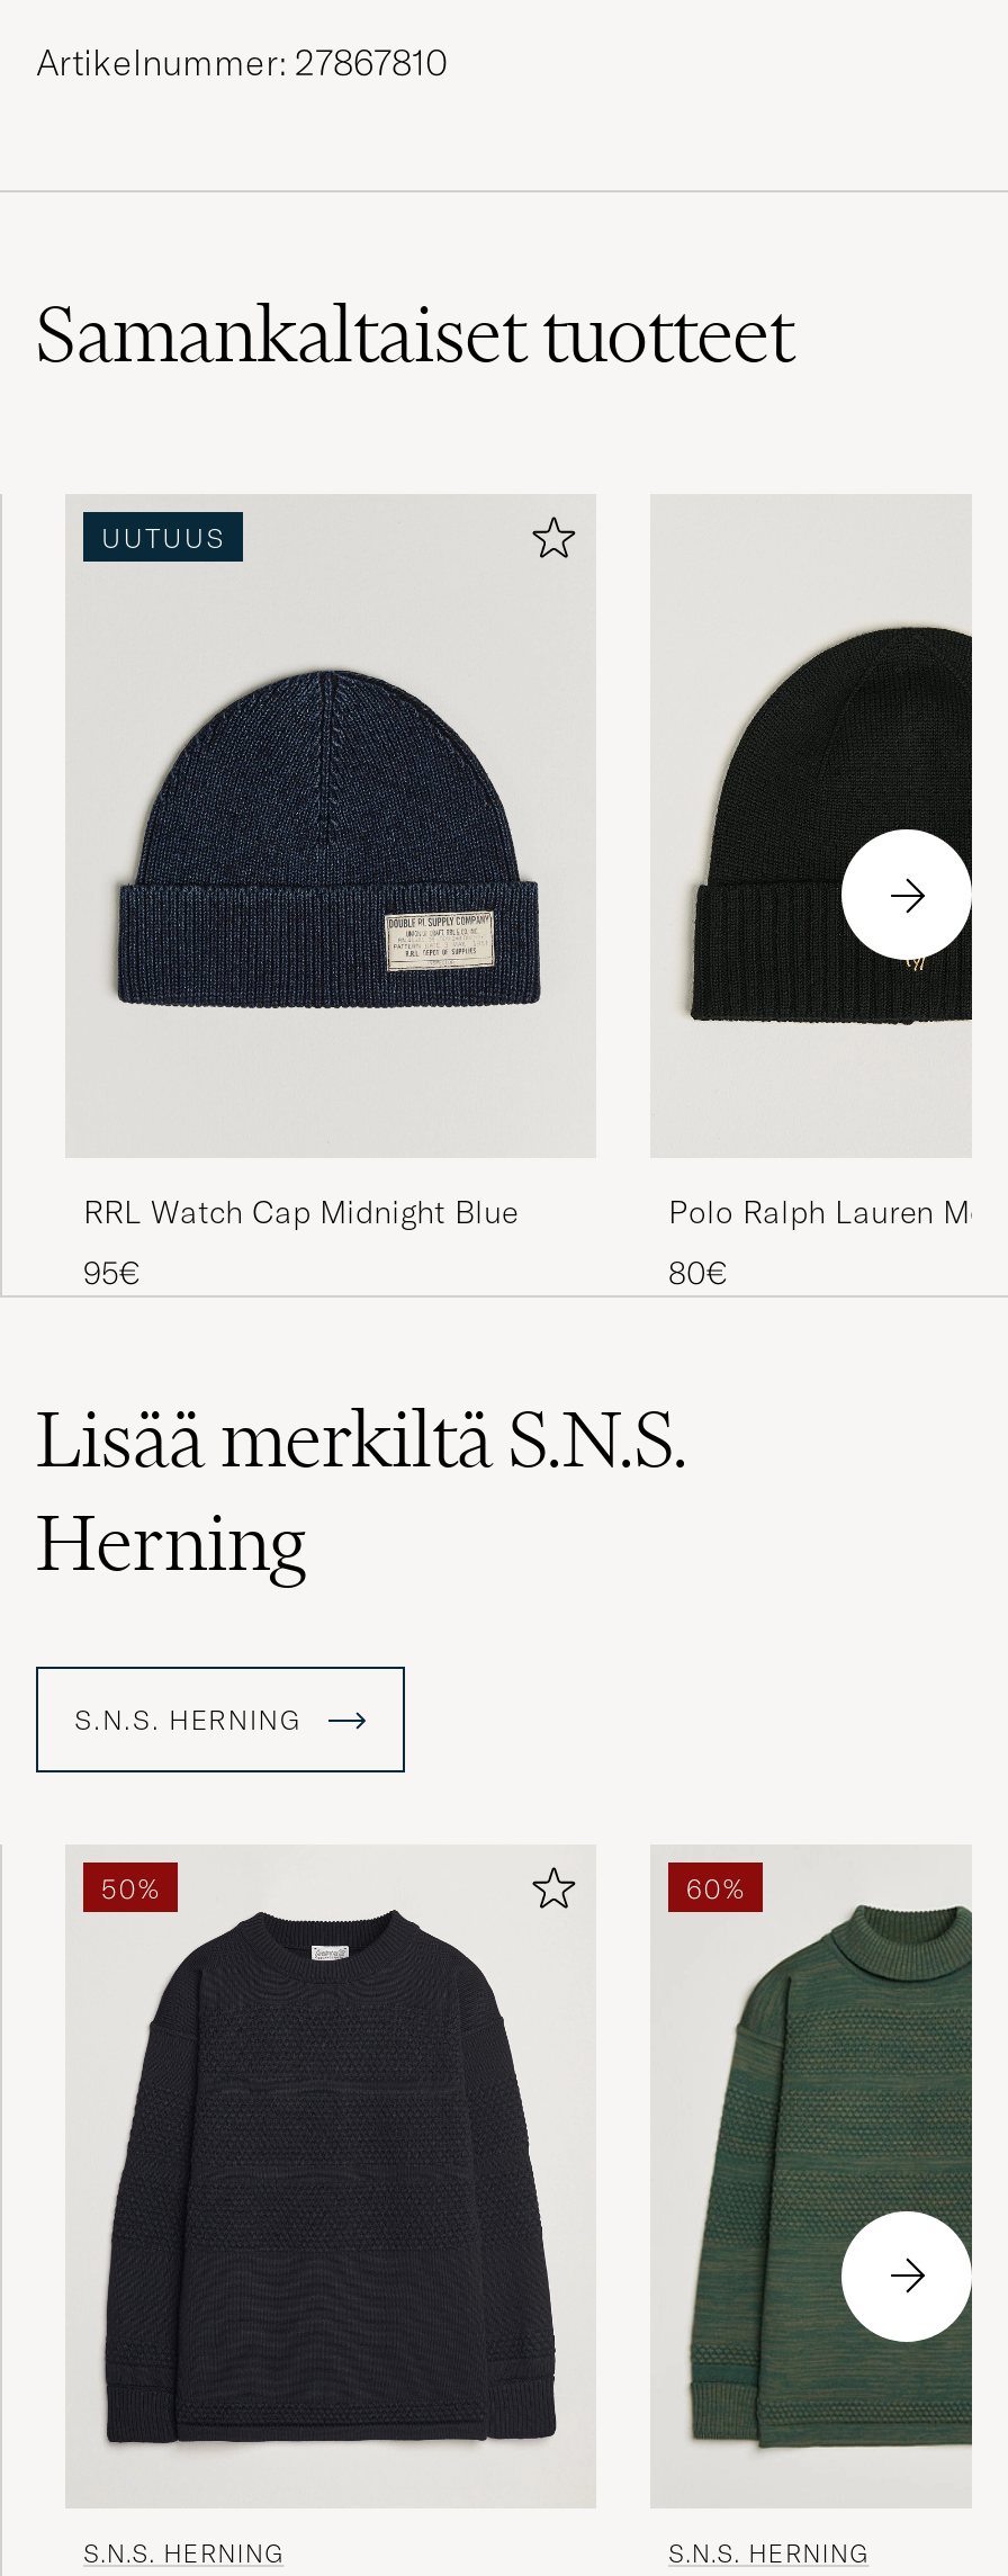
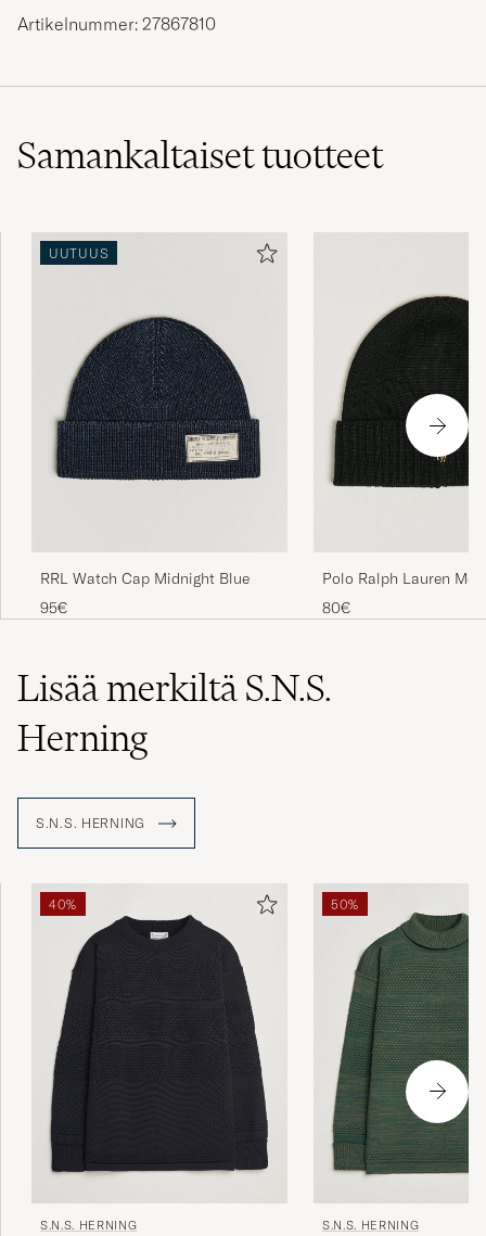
[101,1871,160,1905] 50% -> [49,896,77,912] 40%
[686,1871,745,1905] 60% -> [331,896,359,912] 50%

